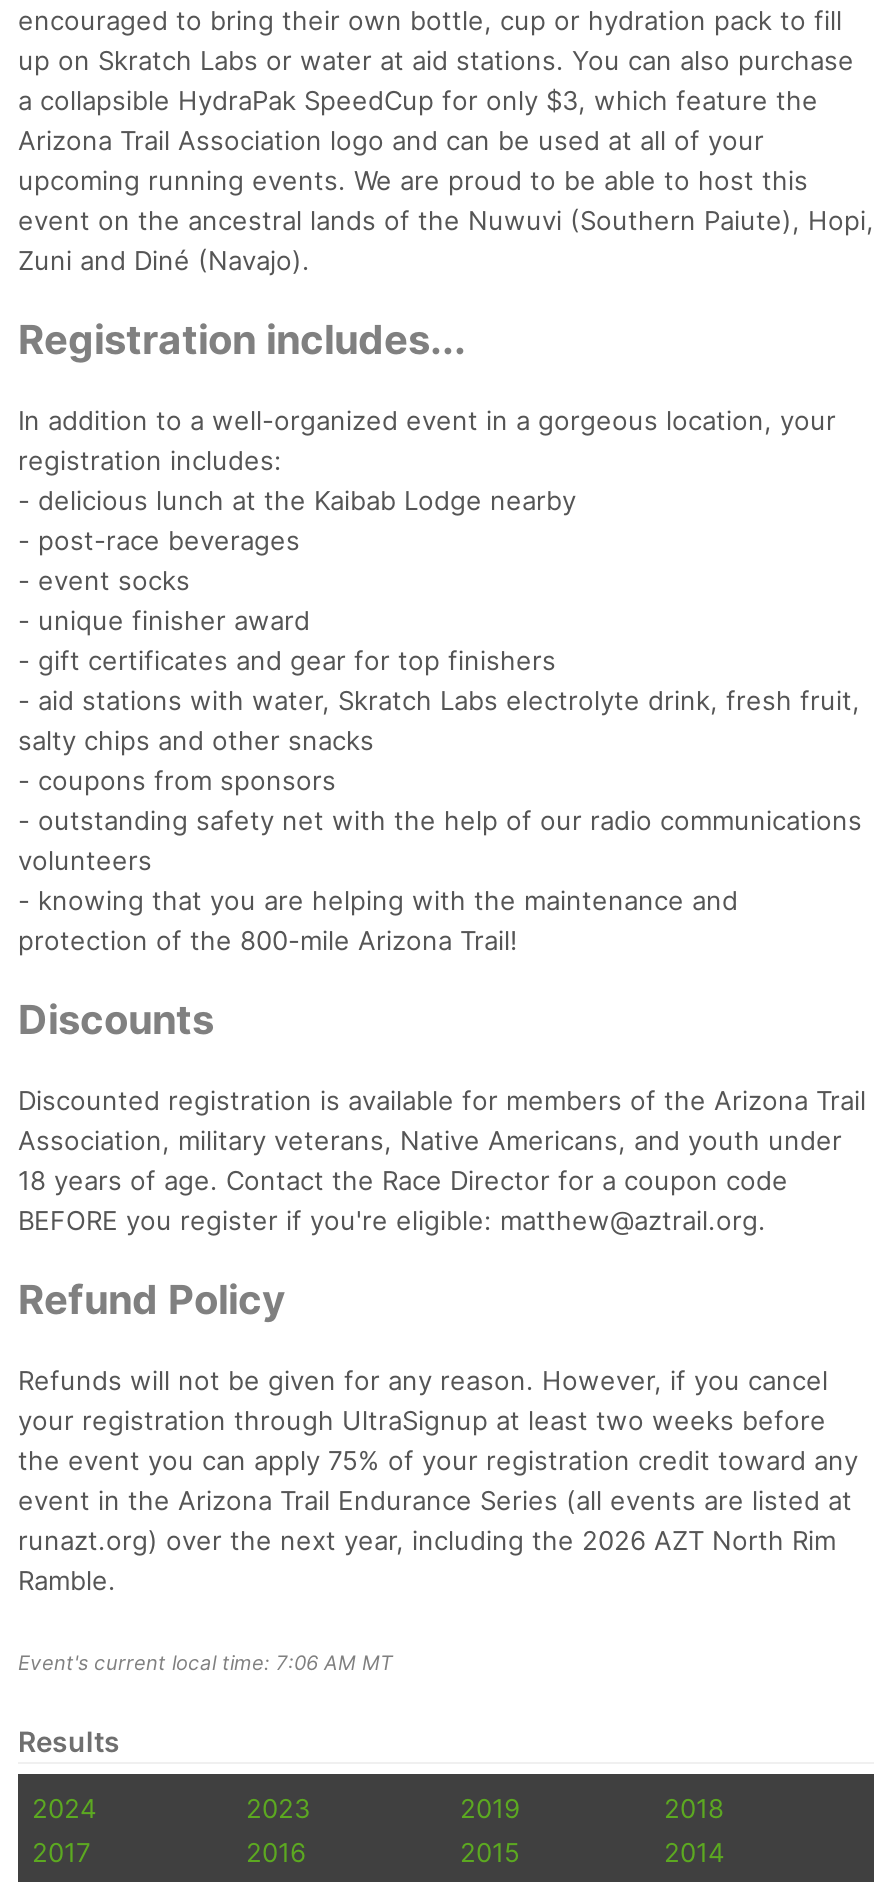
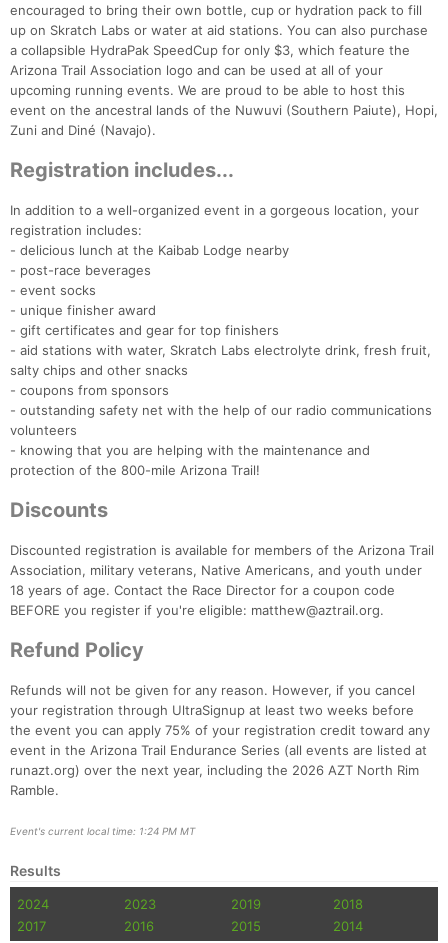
[18,1650,392,1674] Event's current local time: 7:06 AM MT -> [10,825,195,837] Event's current local time: 1:24 PM MT

